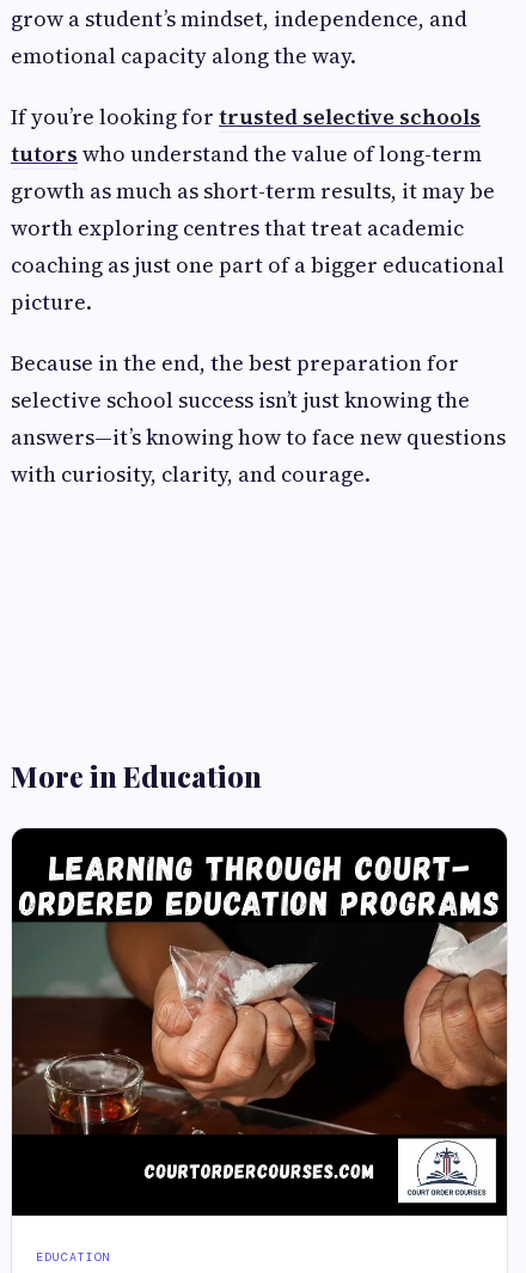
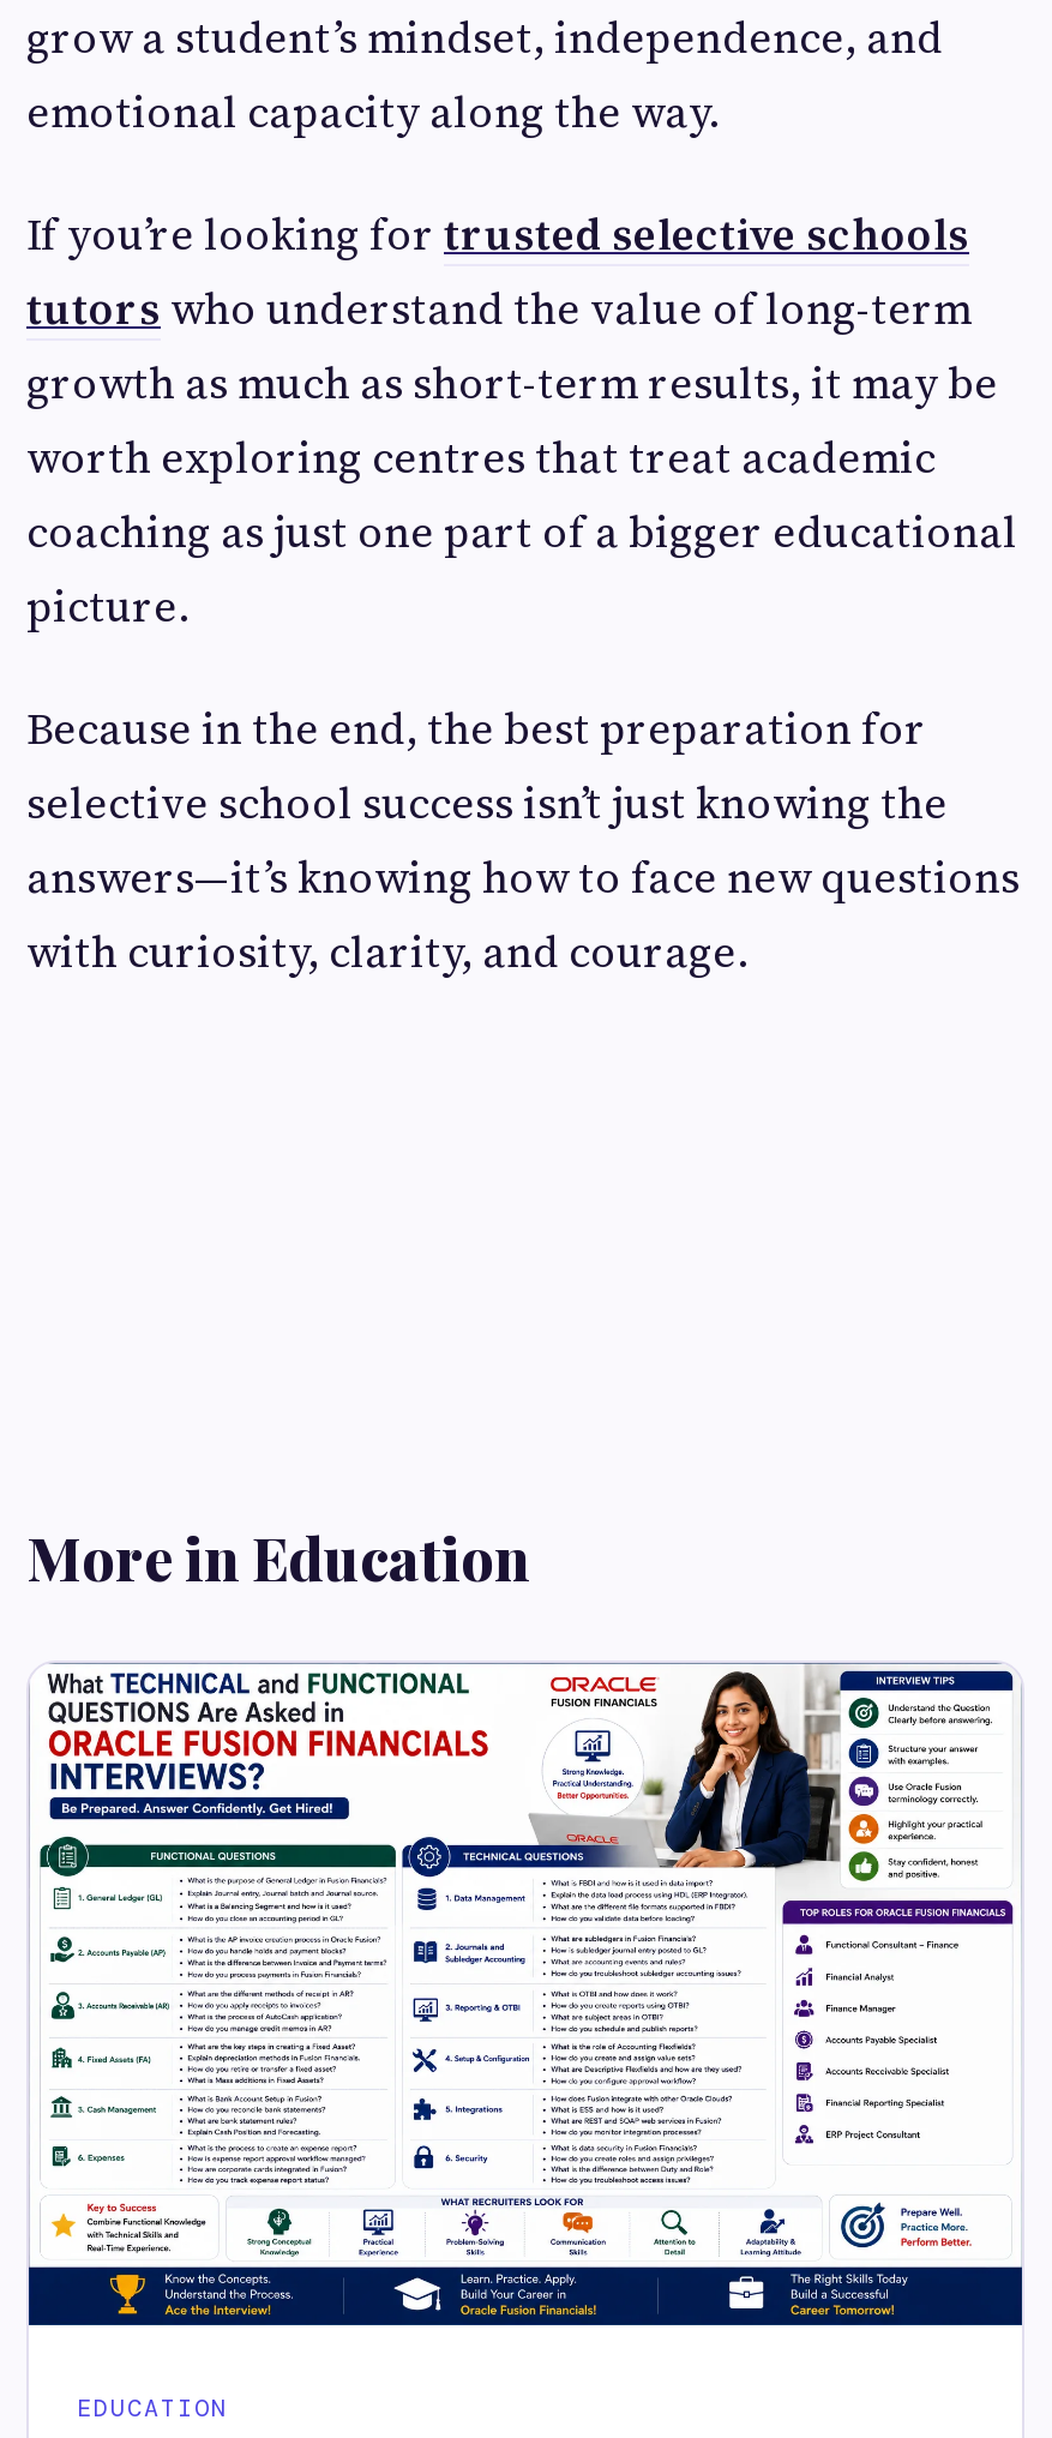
[11,827,508,1216] [image] -> [26,1663,1024,2325] [image]

